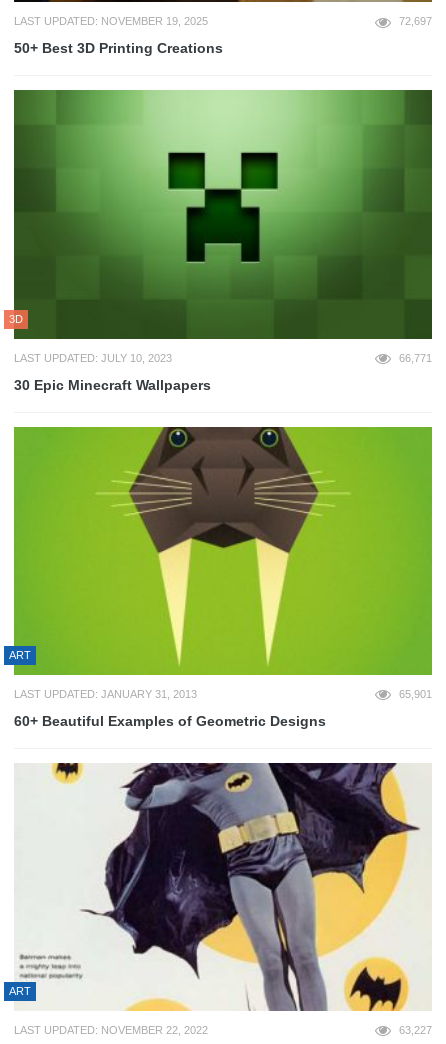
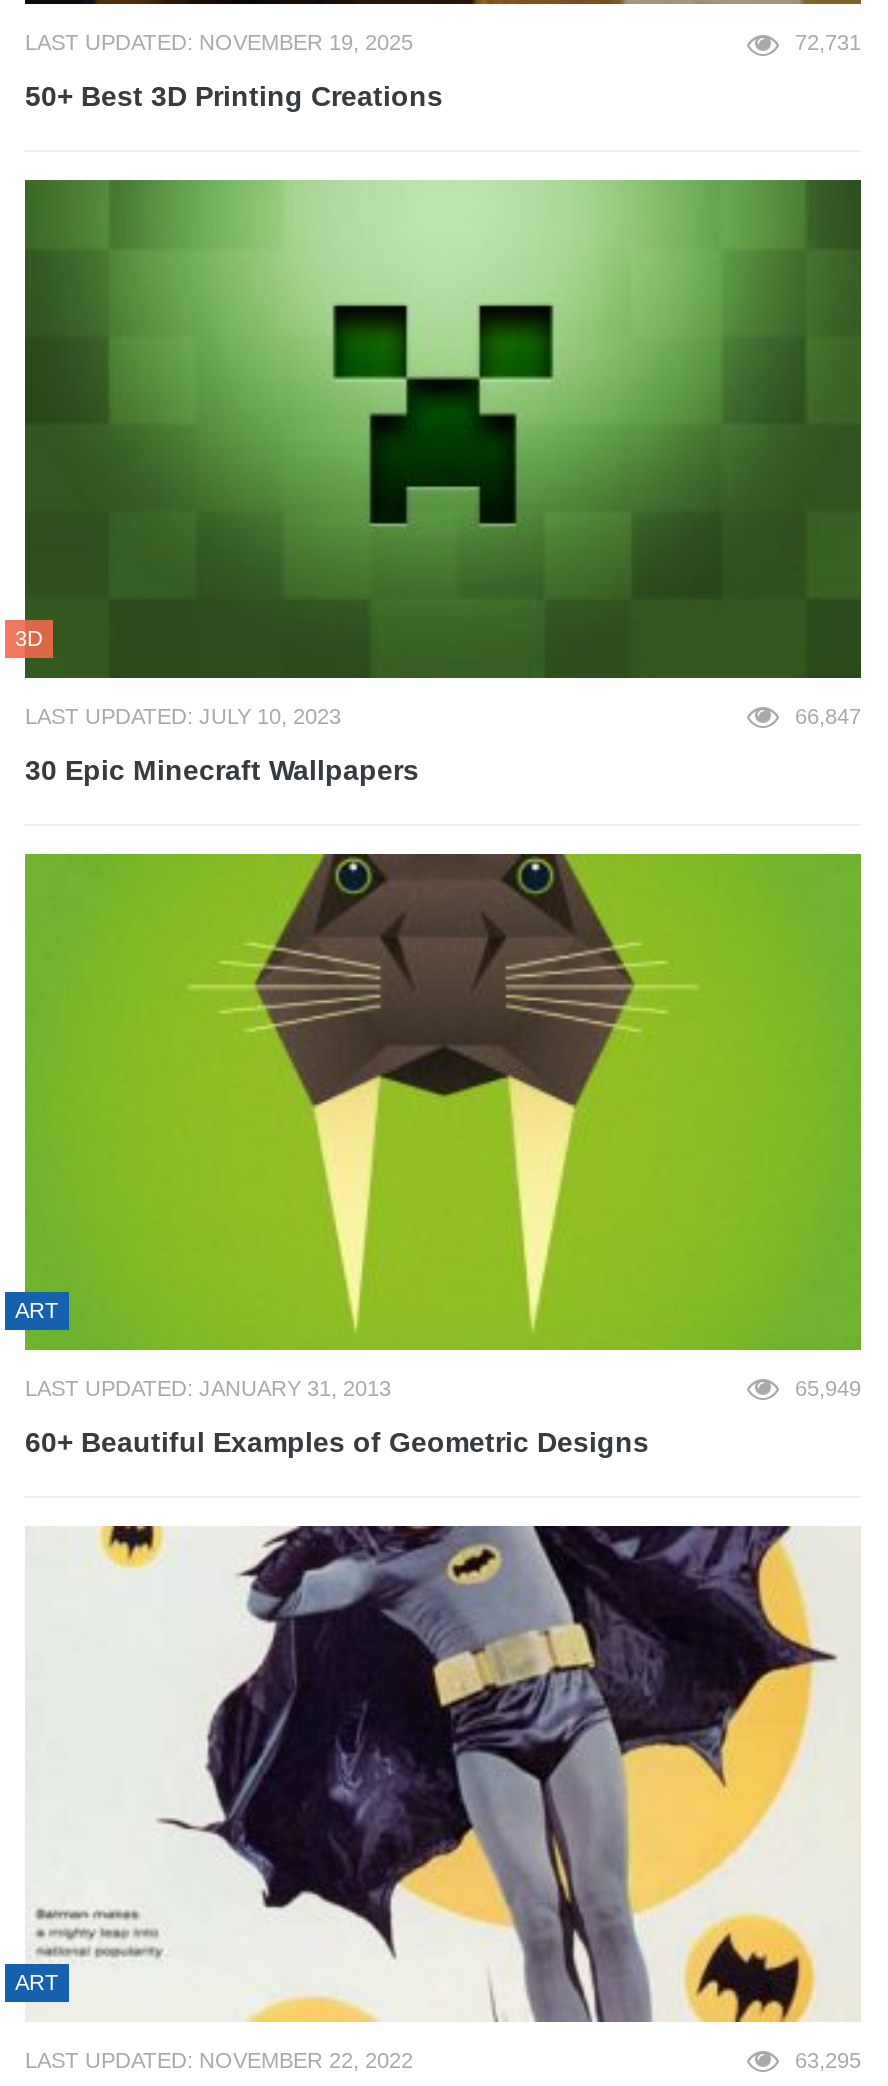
[396,15,432,27] 72,697 -> [789,31,861,55] 72,731
[396,352,432,364] 66,771 -> [789,703,861,727] 66,847
[396,688,432,700] 65,901 -> [789,1376,861,1400] 65,949
[396,1024,432,1036] 63,227 -> [789,2048,861,2072] 63,295

